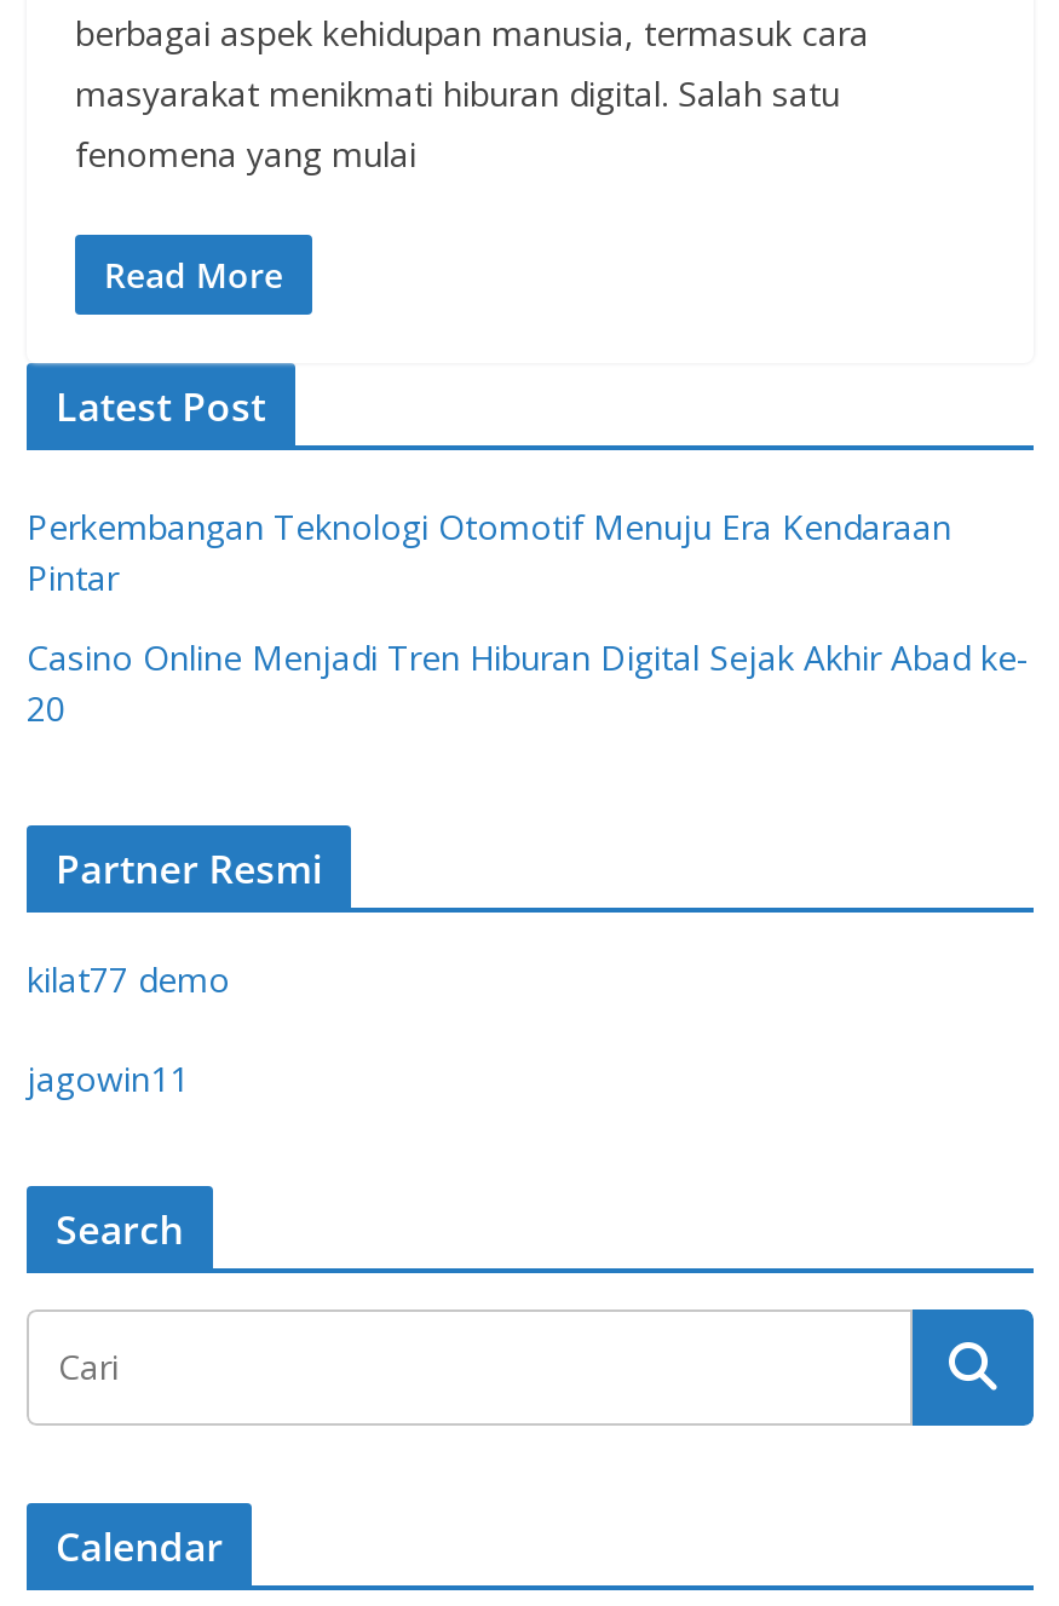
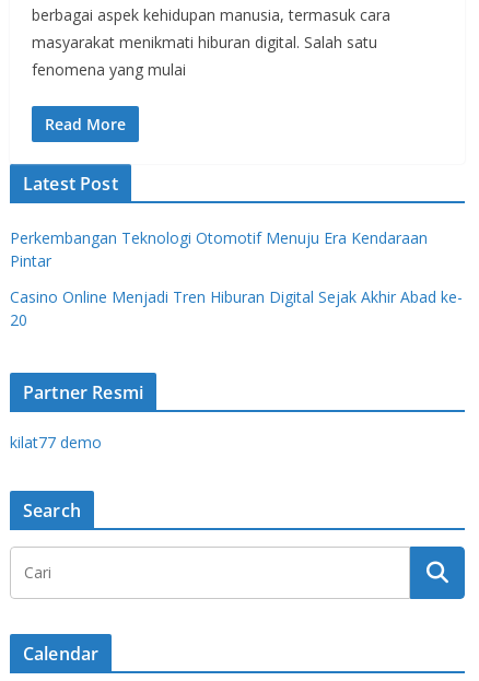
[27,1055,189,1101] jagowin11 -> none

